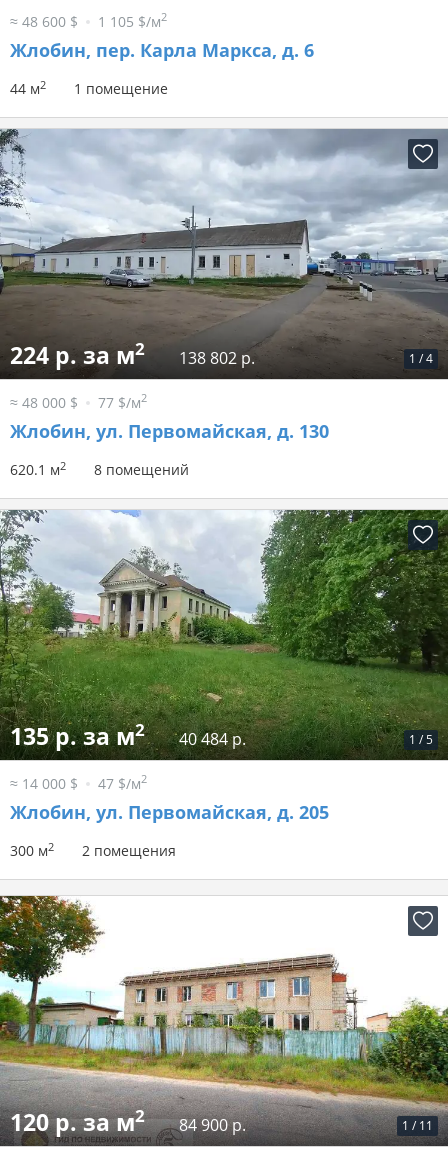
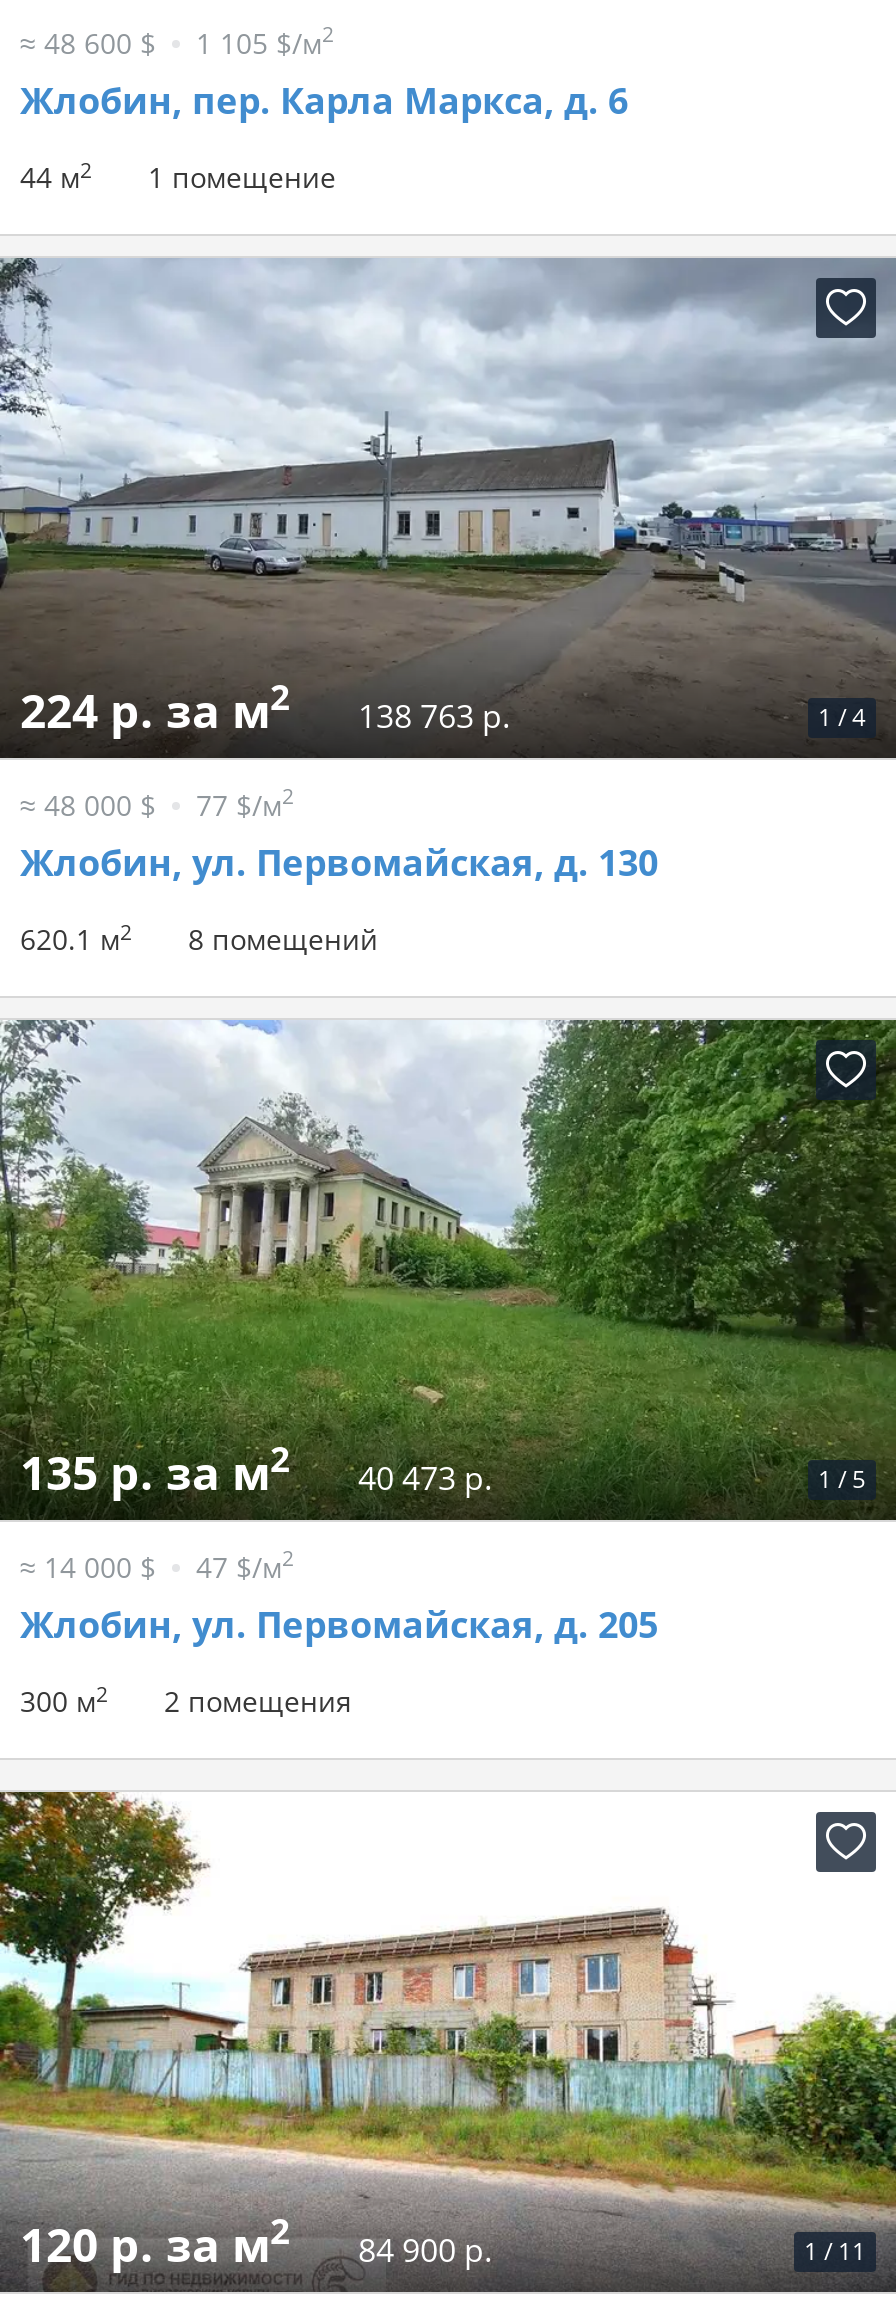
[10,337,255,371] 224 р. за м2 138 802 р. -> [20,675,510,742] 224 р. за м2 138 763 р.
[10,718,246,752] 135 р. за м2 40 484 р. -> [20,1437,492,1504] 135 р. за м2 40 473 р.

